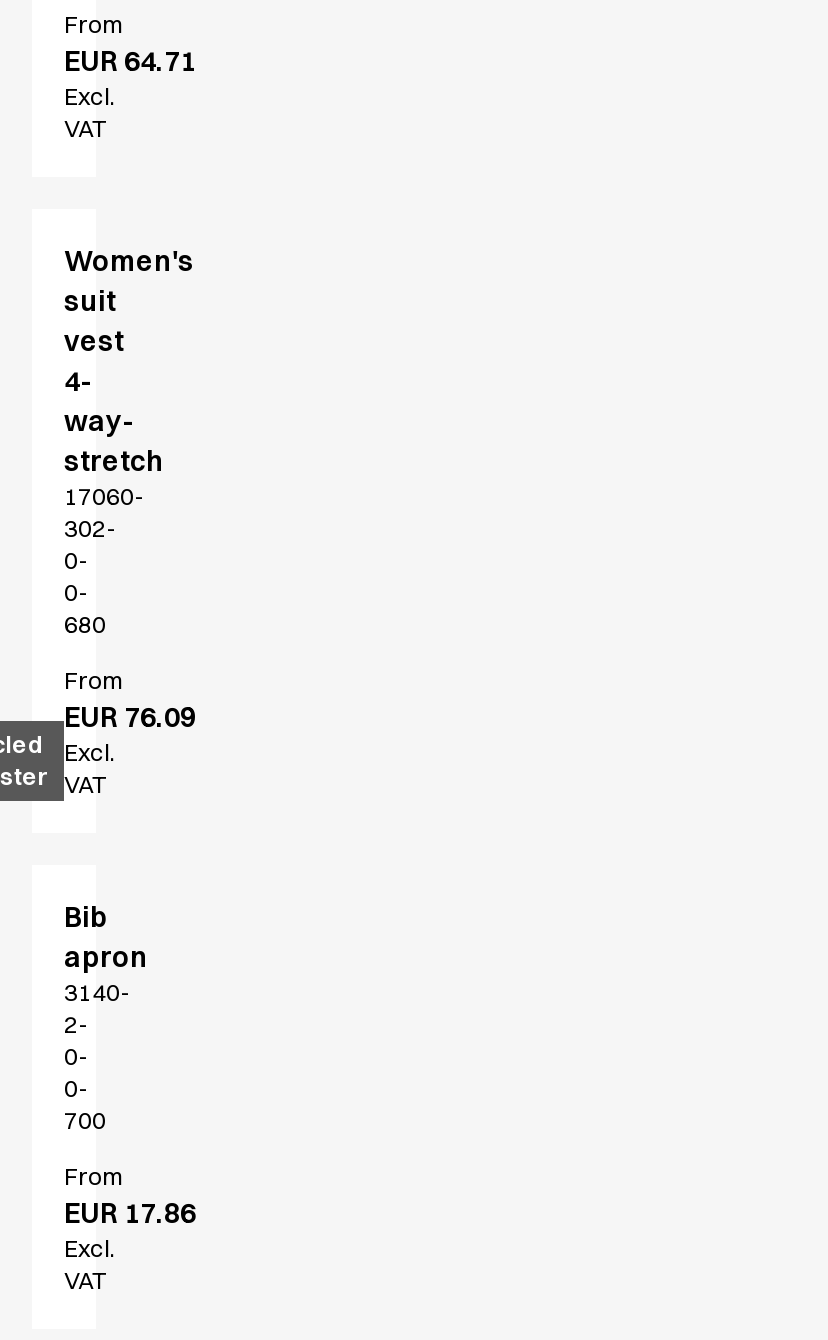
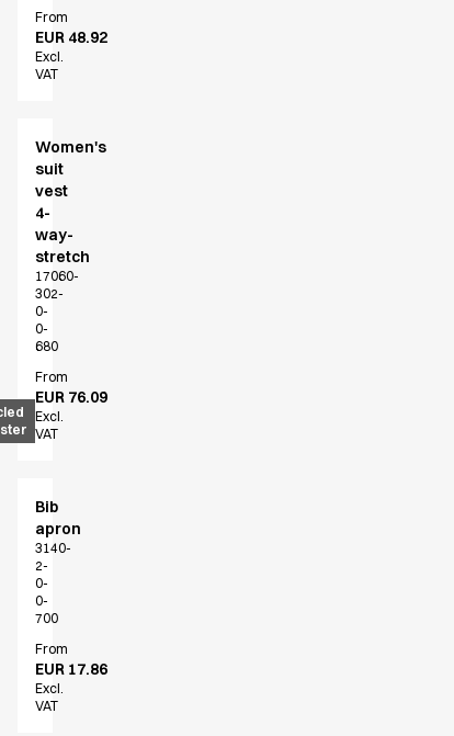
[64,43,196,79] EUR 64.71 -> [35,27,107,47] EUR 48.92

